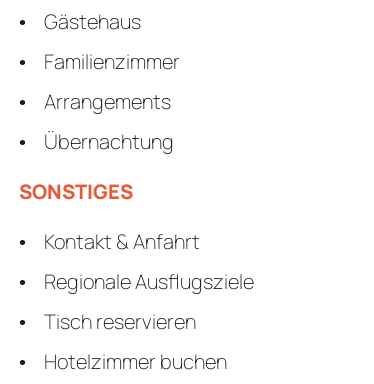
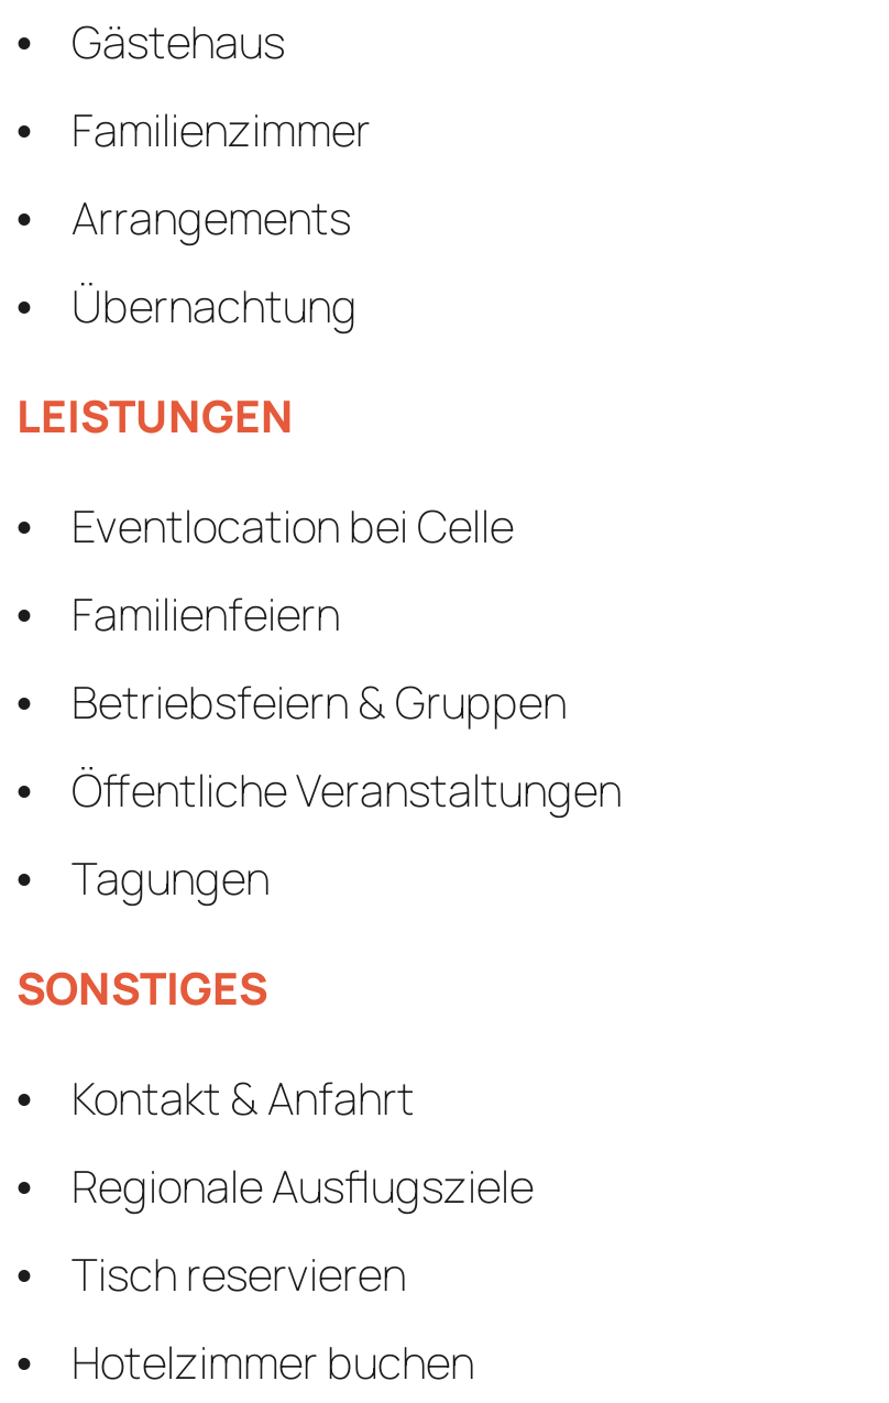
none -> [17,387,622,908] LEISTUNGEN | Eventlocation bei Celle | Familienfeiern | Betriebsfeiern & Gruppen | Öffentliche Veranstaltungen | Tagungen

